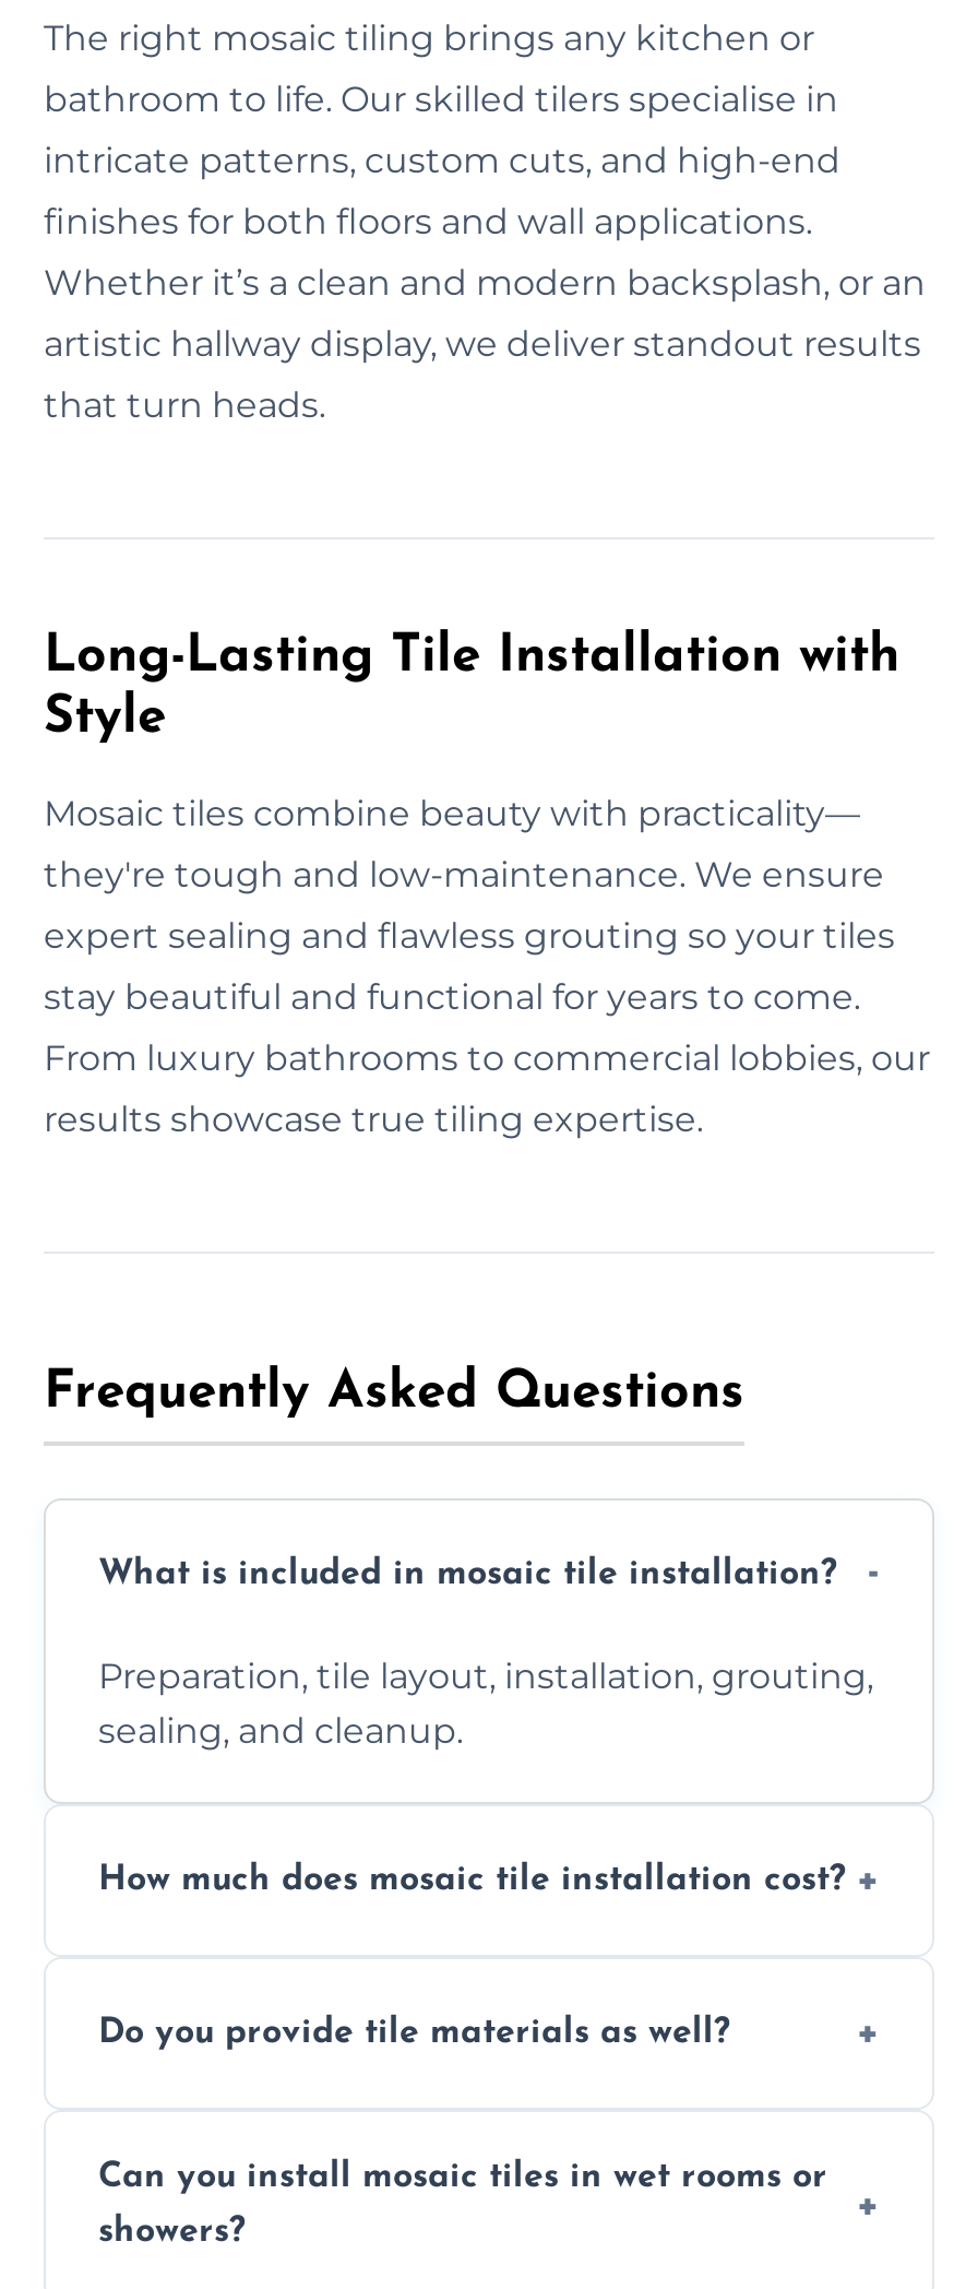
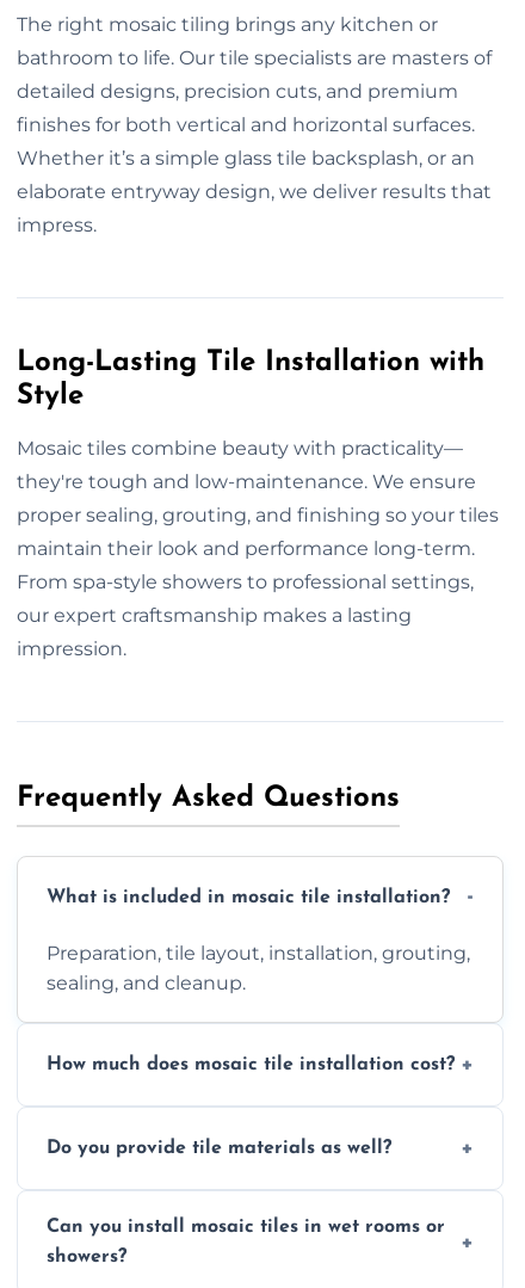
[44,79,838,121] bathroom to life. Our skilled tilers specialise in -> [17,47,492,70] bathroom to life. Our tile specialists are masters of
[44,140,840,182] intricate patterns, custom cuts, and high-end -> [17,80,458,103] detailed designs, precision cuts, and premium
[44,202,812,243] finishes for both floors and wall applications. -> [17,114,475,136] finishes for both vertical and horizontal surfaces.
[44,263,926,304] Whether it’s a clean and modern backsplash, or an -> [17,147,475,170] Whether it’s a simple glass tile backsplash, or an
[44,324,921,365] artistic hallway display, we deliver standout results -> [17,181,492,203] elaborate entryway design, we deliver results that
[44,385,325,427] that turn heads. -> [17,214,97,237] impress.
[44,916,930,1141] expert sealing and flawless grouting so your tiles | stay beautiful and functional for years to come. | From luxury bathrooms to commercial lobbies, our | results showcase true tiling expertise. -> [17,504,499,660] proper sealing, grouting, and finishing so your tiles | maintain their look and performance long-term. | From spa-style showers to professional settings, | our expert craftsmanship makes a lasting | impression.

